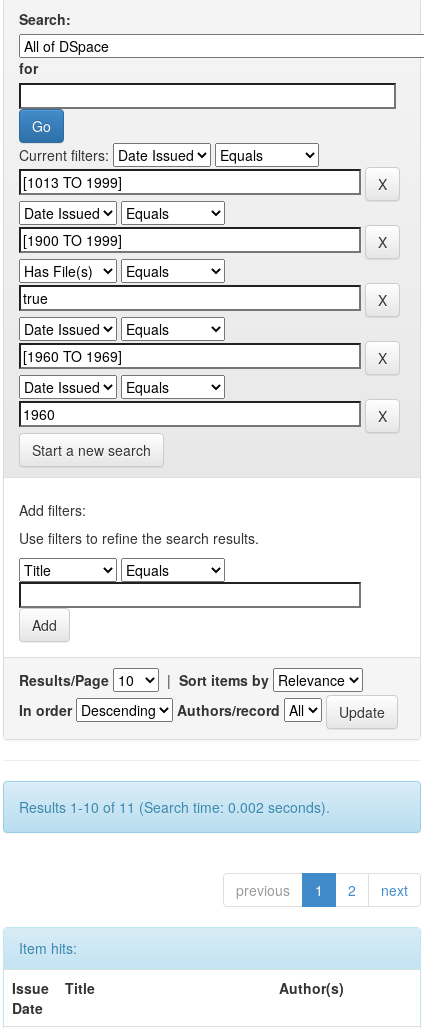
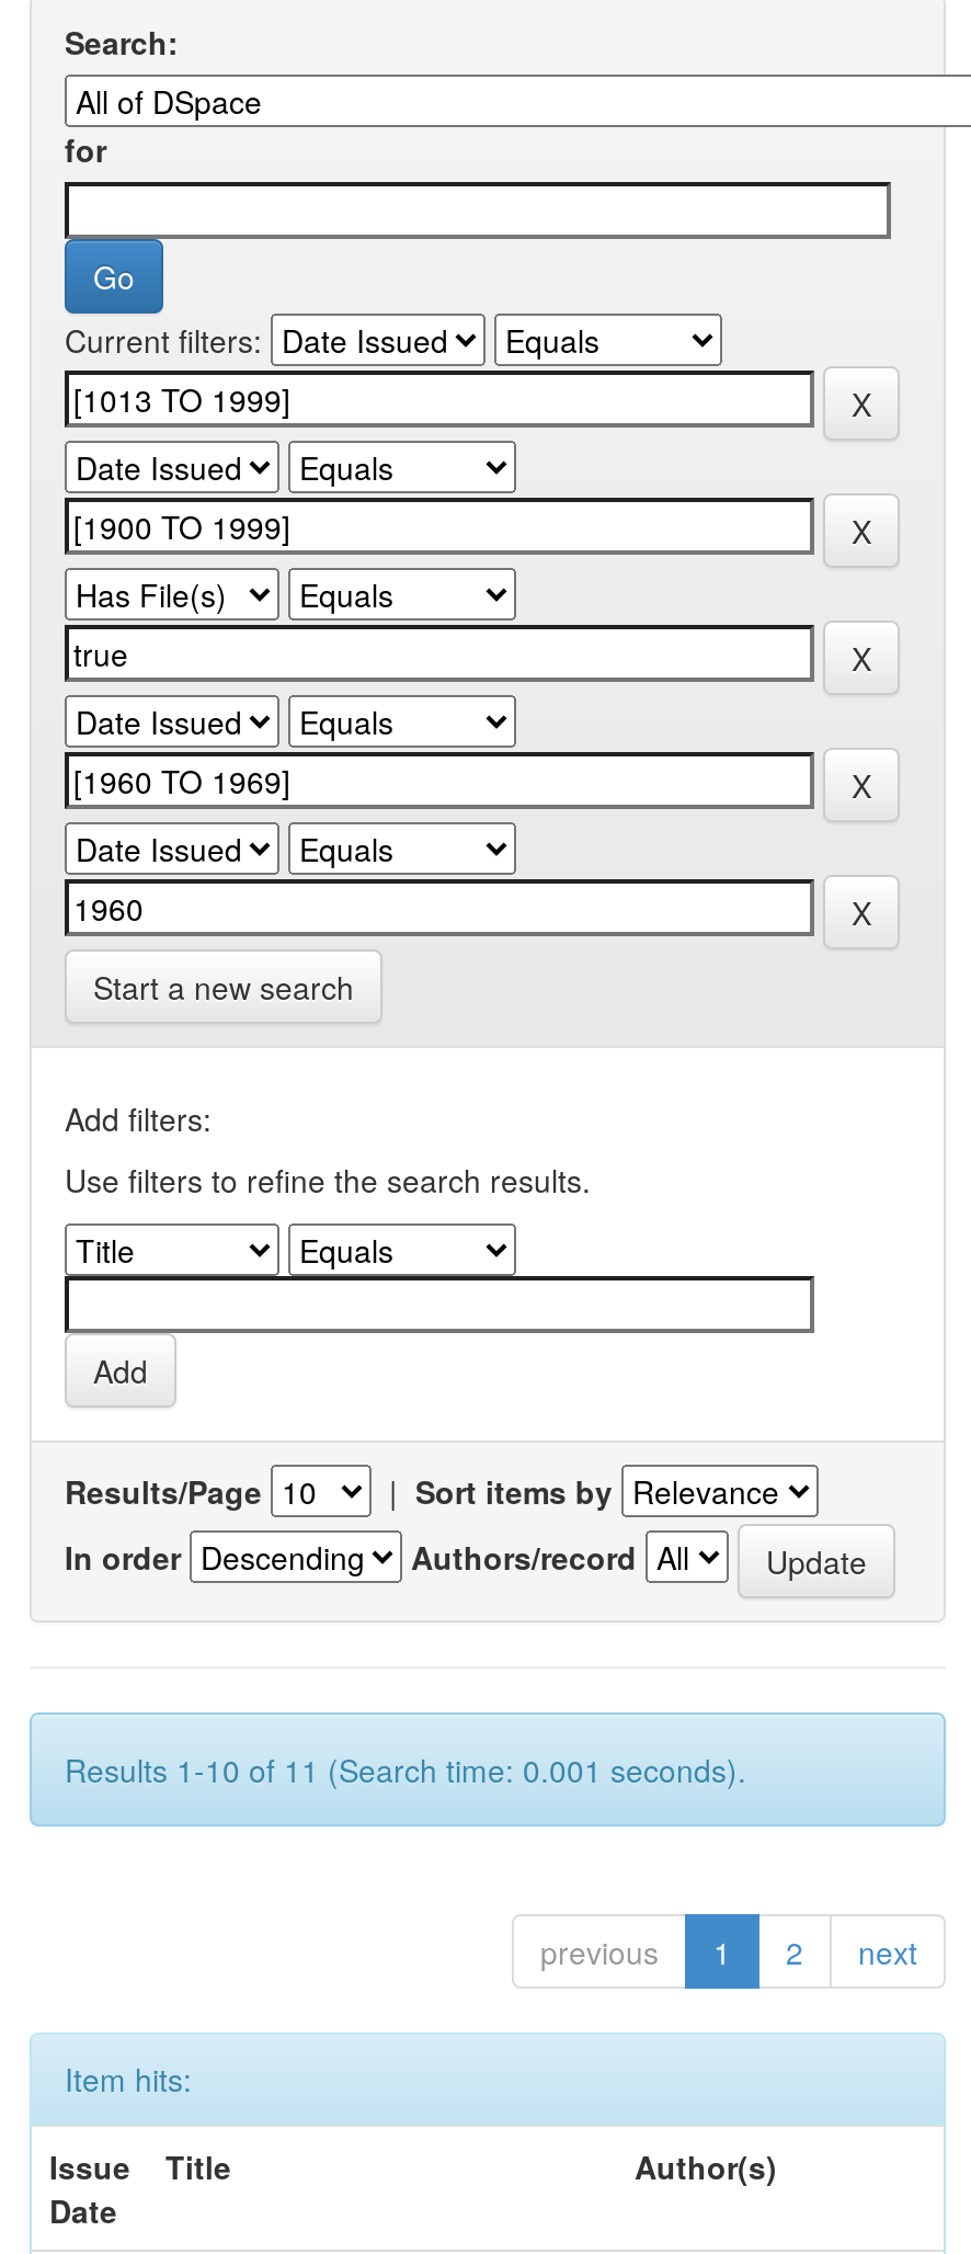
[19,797,330,817] Results 1-10 of 11 (Search time: 0.002 seconds). -> [65,1749,746,1792] Results 1-10 of 11 (Search time: 0.001 seconds).

